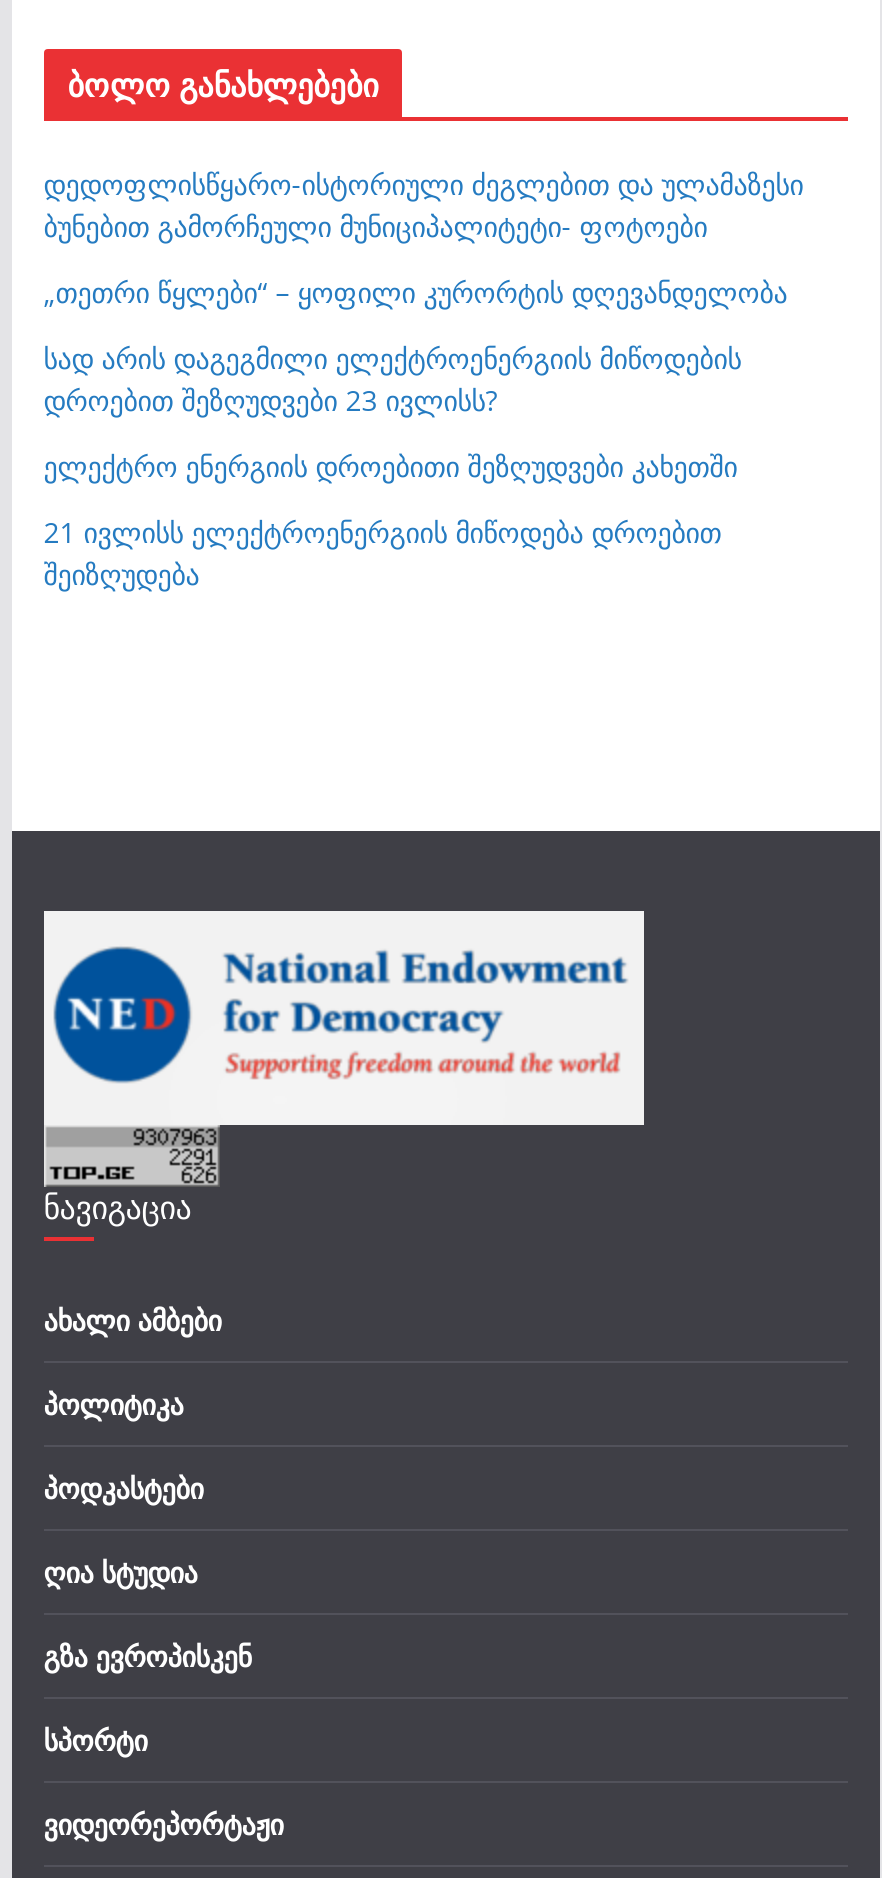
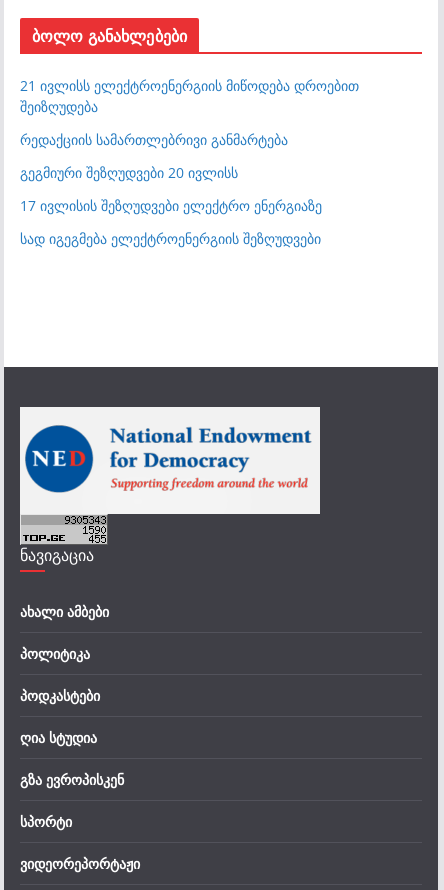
[43,165,803,485] დედოფლისწყარო-ისტორიული ძეგლებით და ულამაზესი | ბუნებით გამორჩეული მუნიციპალიტეტი- ფოტოები | „თეთრი წყლები“ – ყოფილი კურორტის დღევანდელობა | სად არის დაგეგმილი ელექტროენერგიის მიწოდების | დროებით შეზღუდვები 23 ივლისს? | ელექტრო ენერგიის დროებითი შეზღუდვები კახეთში -> none
moved [43,513,721,593] -> [20,76,359,116]: 21 ივლისს ელექტროენერგიის მიწოდება დროებით | შეიზღუდება
none -> [20,130,322,248] რედაქციის სამართლებრივი განმარტება | გეგმიური შეზღუდვები 20 ივლისს | 17 ივლისის შეზღუდვები ელექტრო ენერგიაზე | სად იგეგმება ელექტროენერგიის შეზღუდვები

